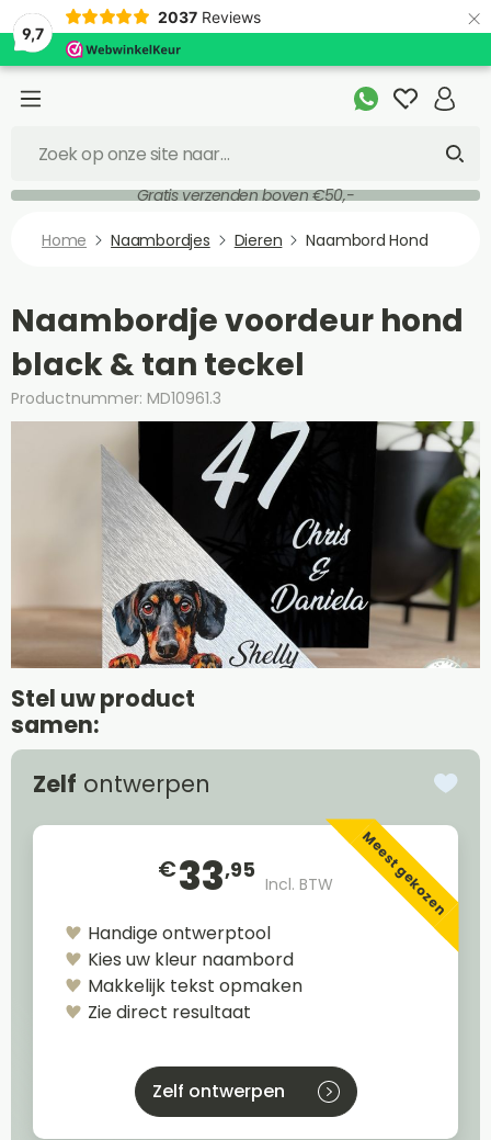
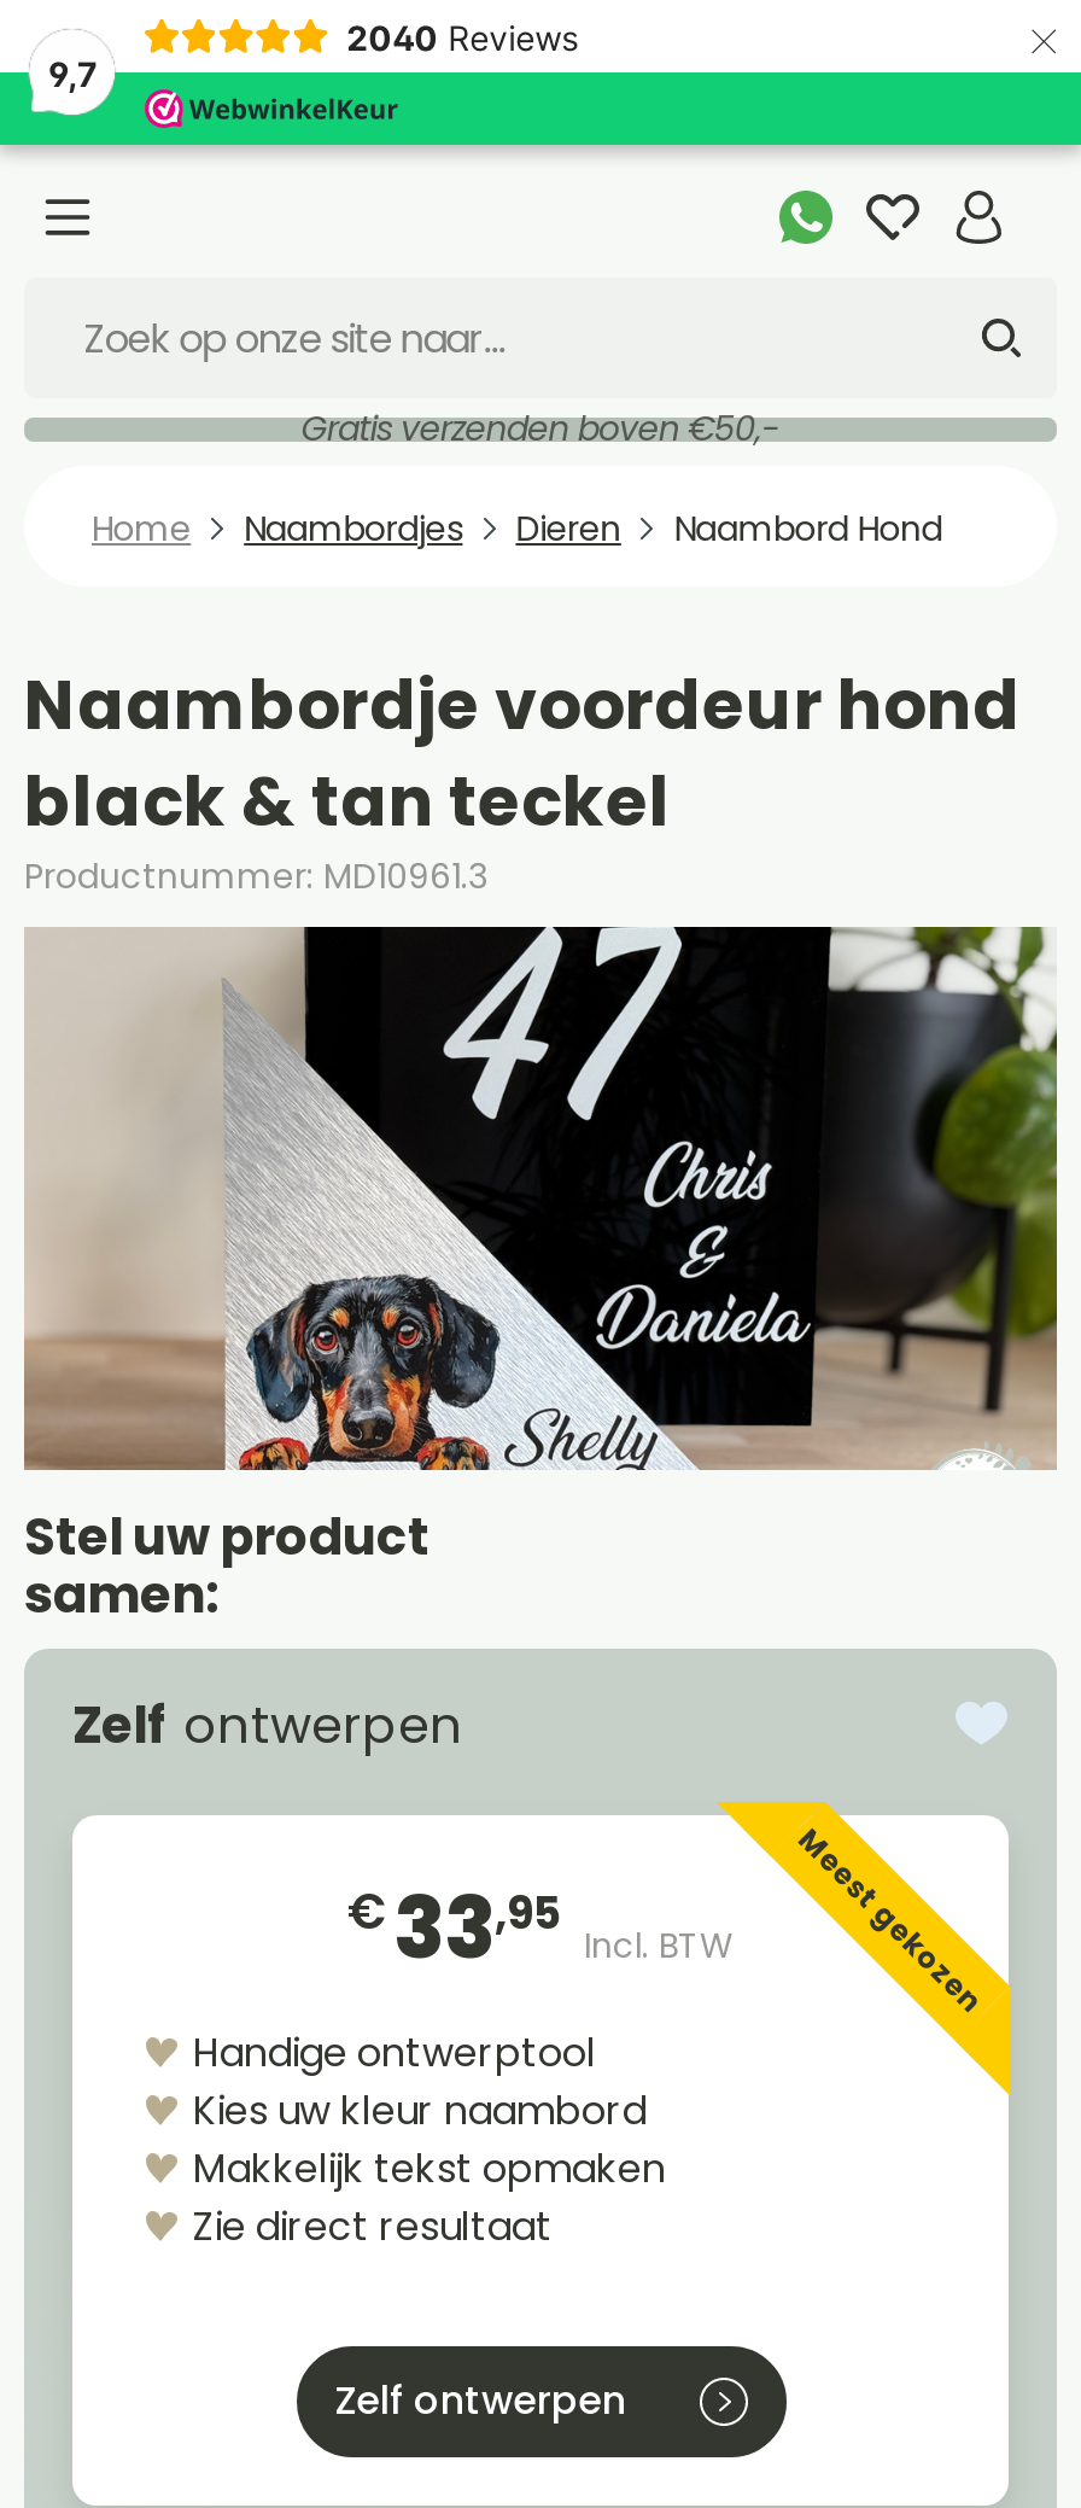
[157,7,260,26] 2037 Reviews -> [346,16,578,57] 2040 Reviews

